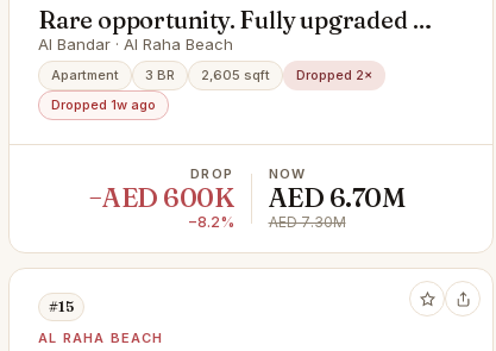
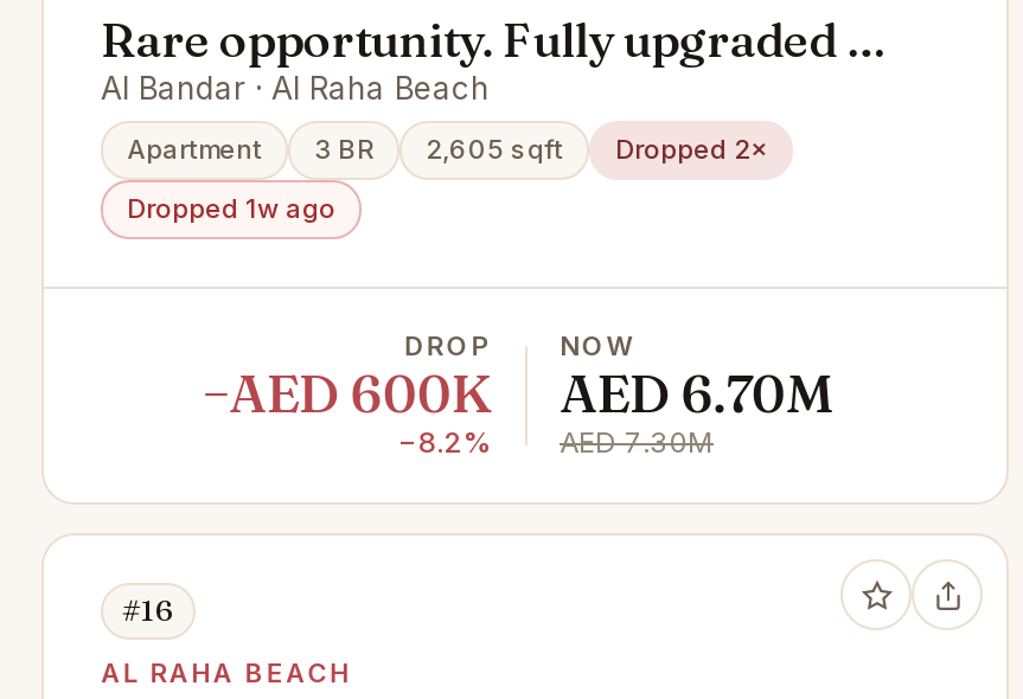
[49,297,74,315] #15 -> [122,592,174,628] #16

